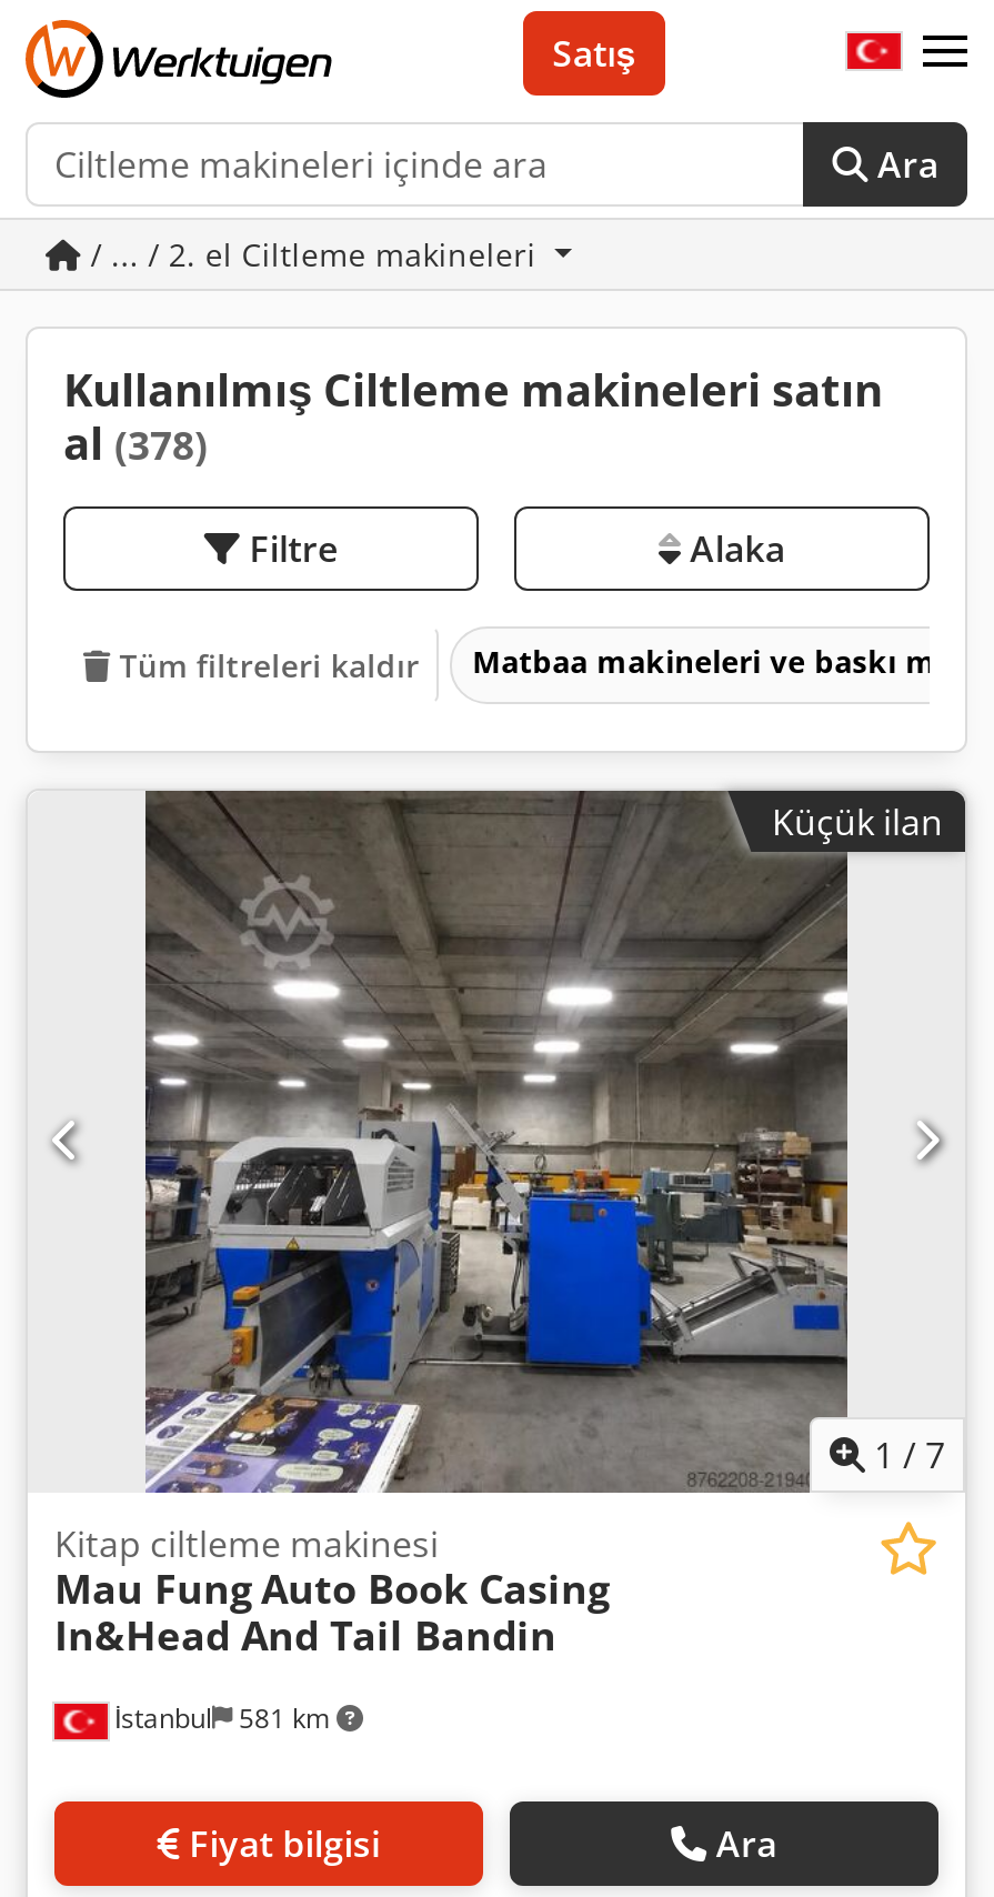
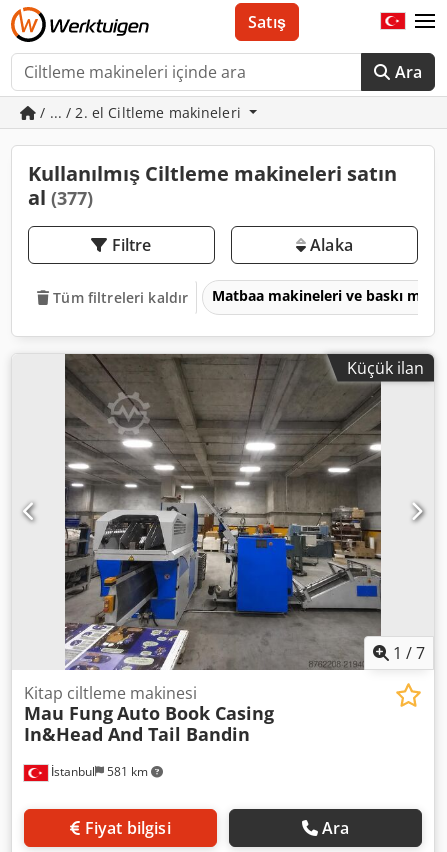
[63,413,208,473] al (378) -> [28,184,93,211] al (377)

